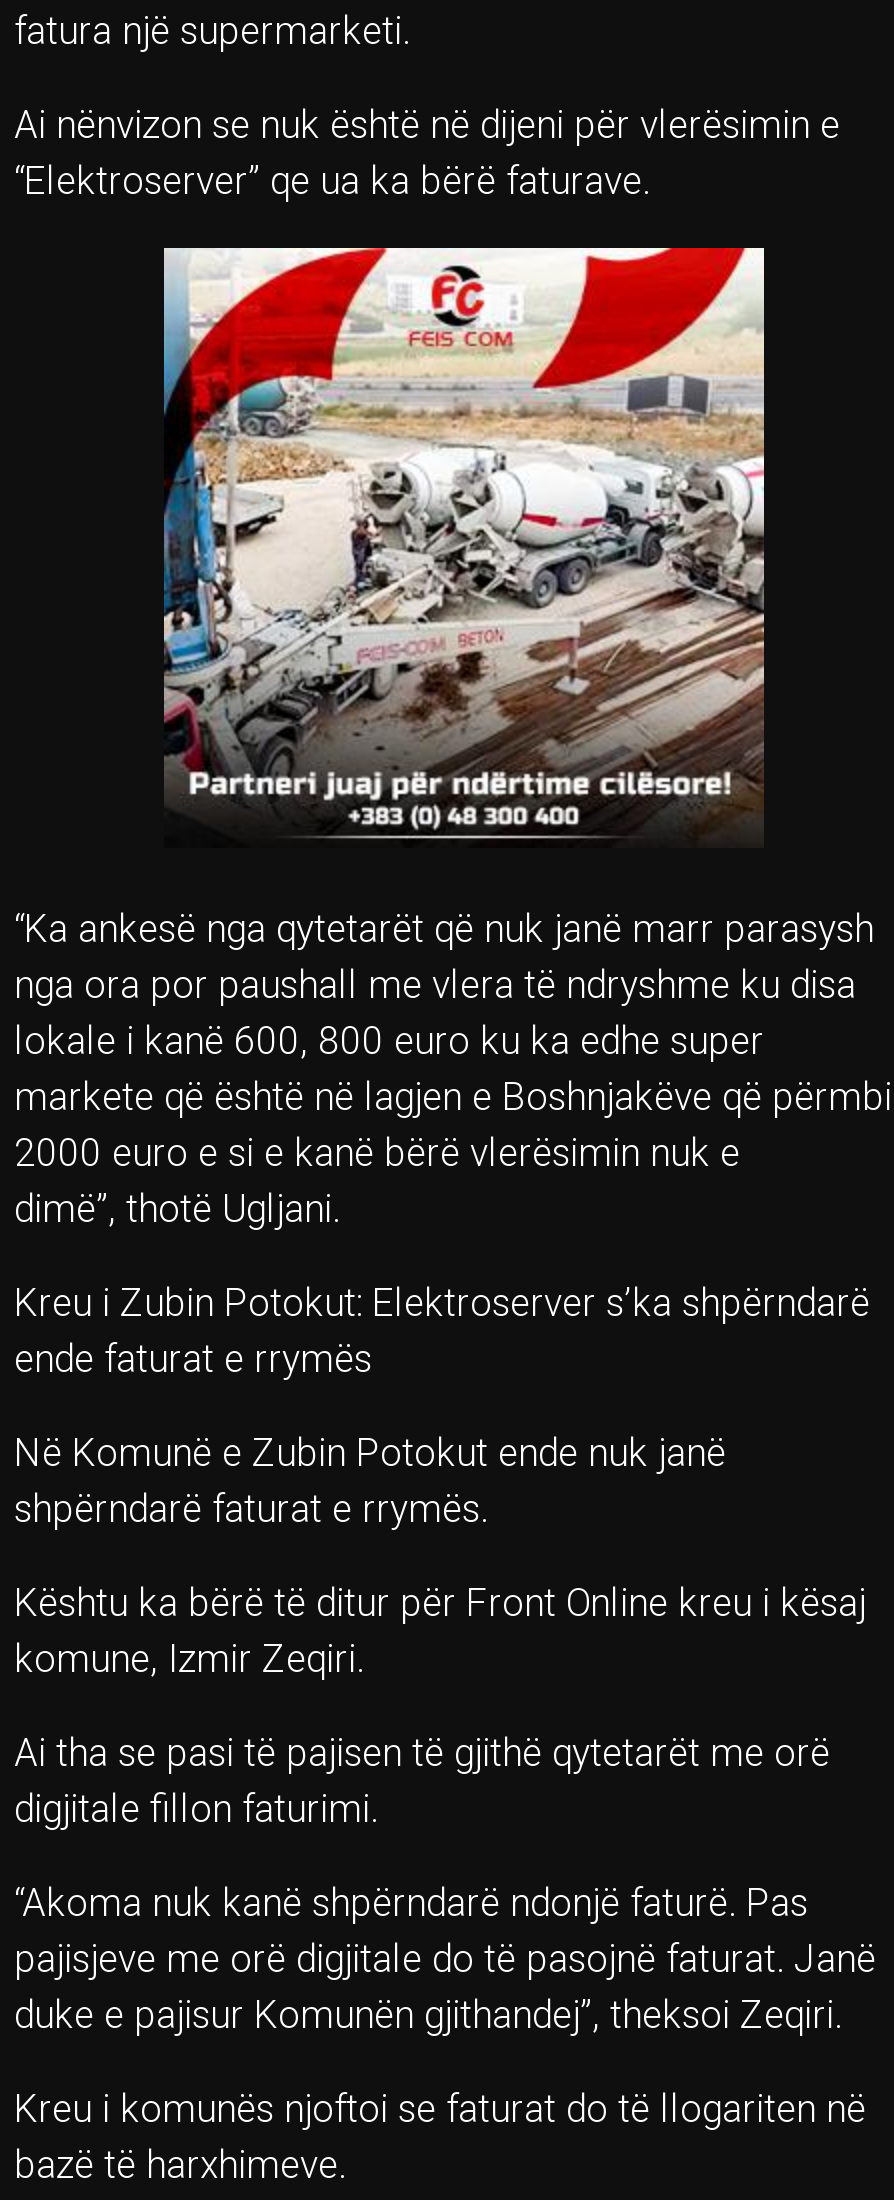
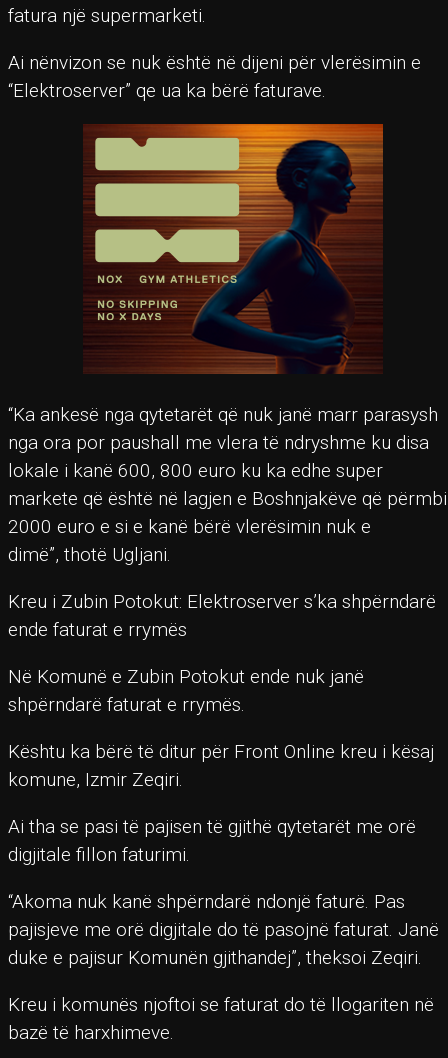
[162,246,766,840] [image] -> [83,123,384,375] [image]

